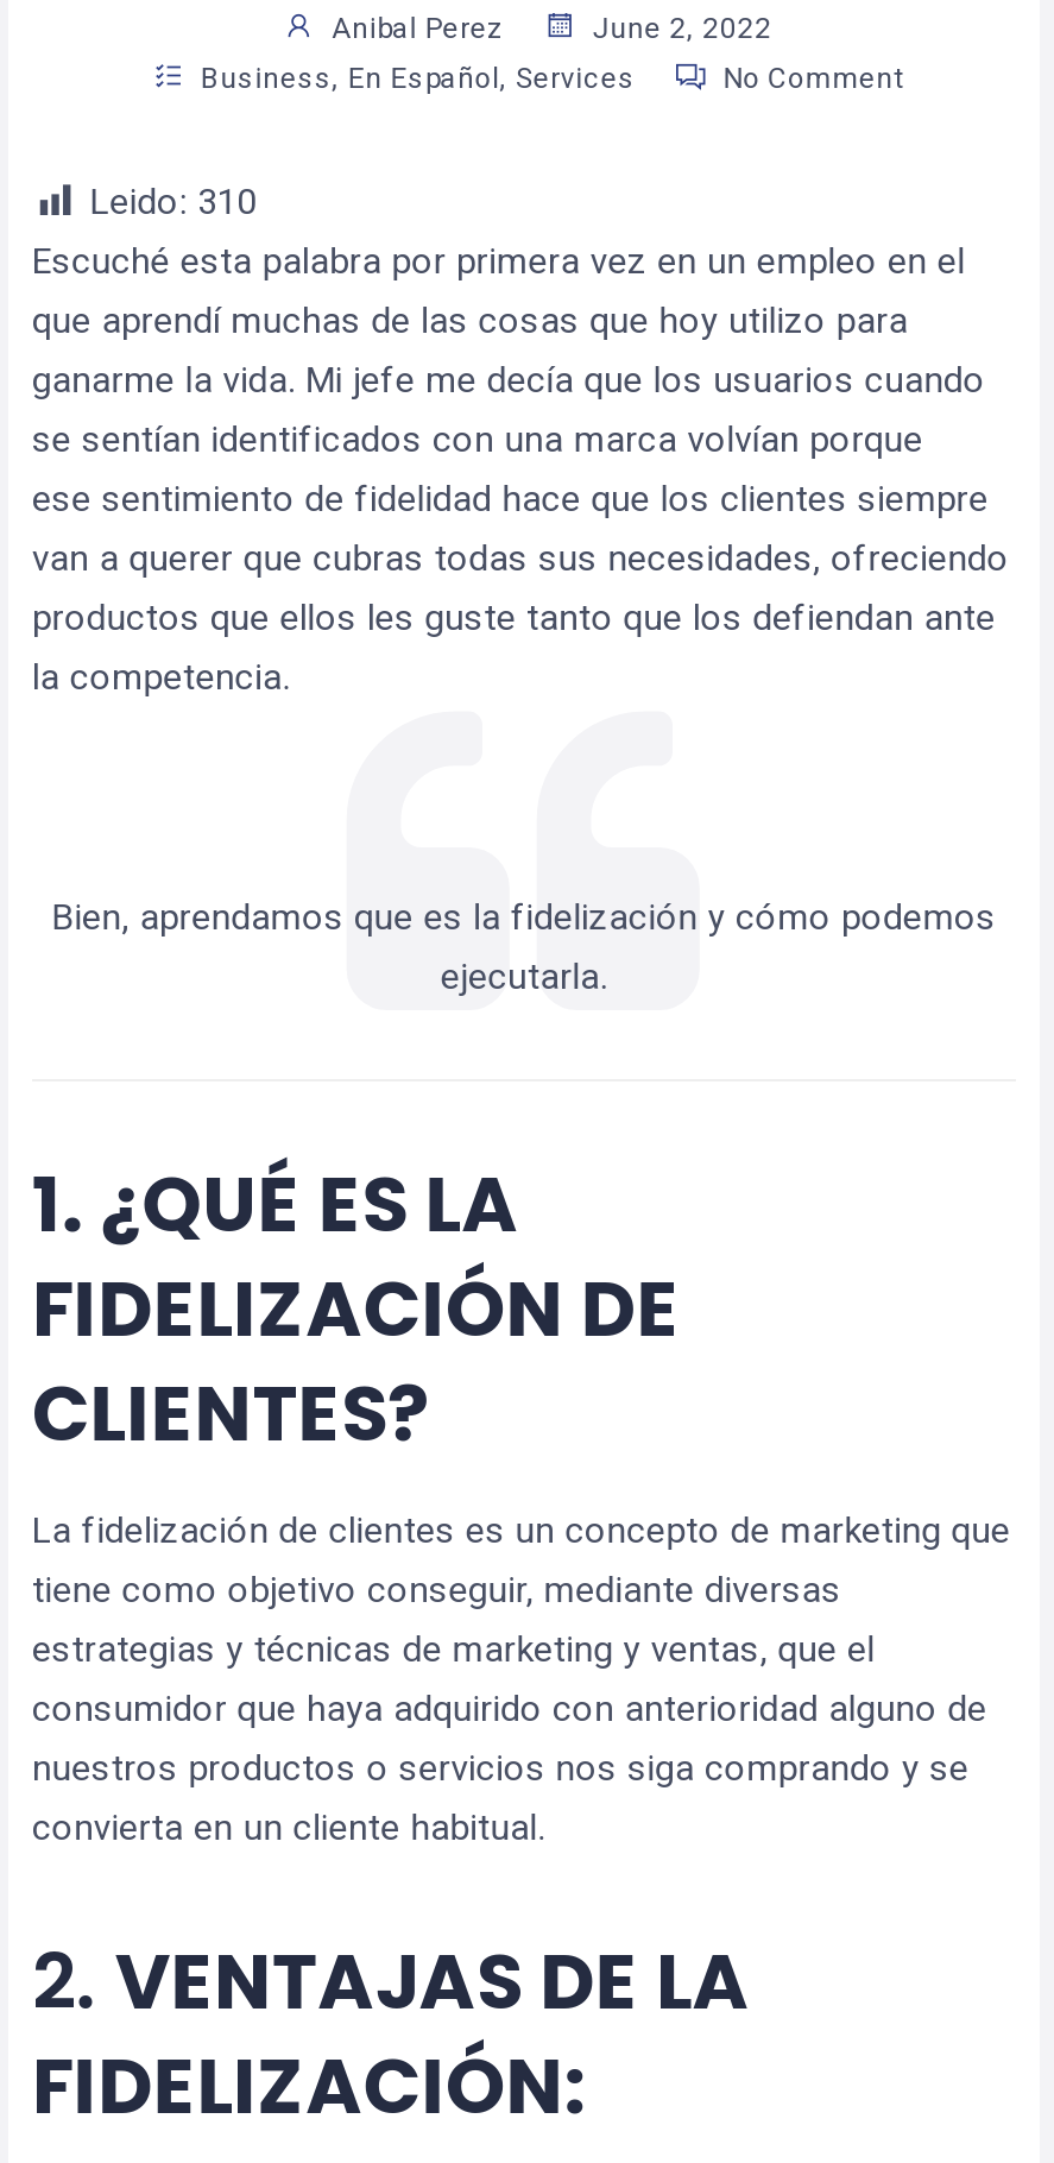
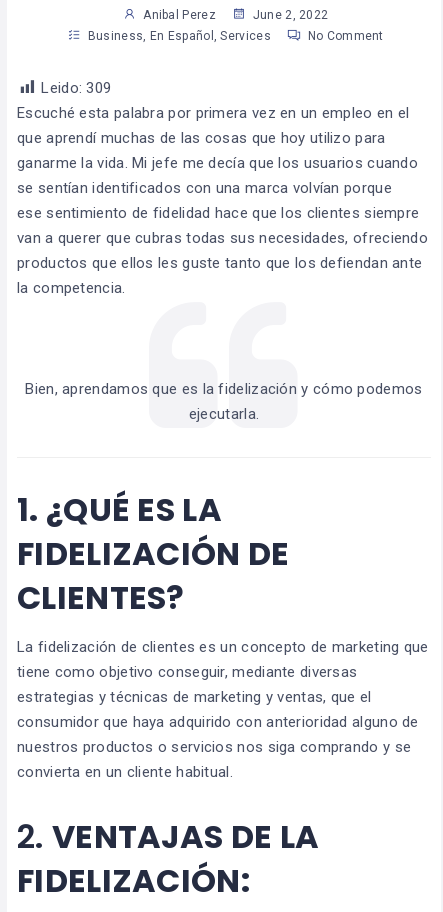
[90,179,256,222] Leido: 310 -> [41,78,111,96] Leido: 309

